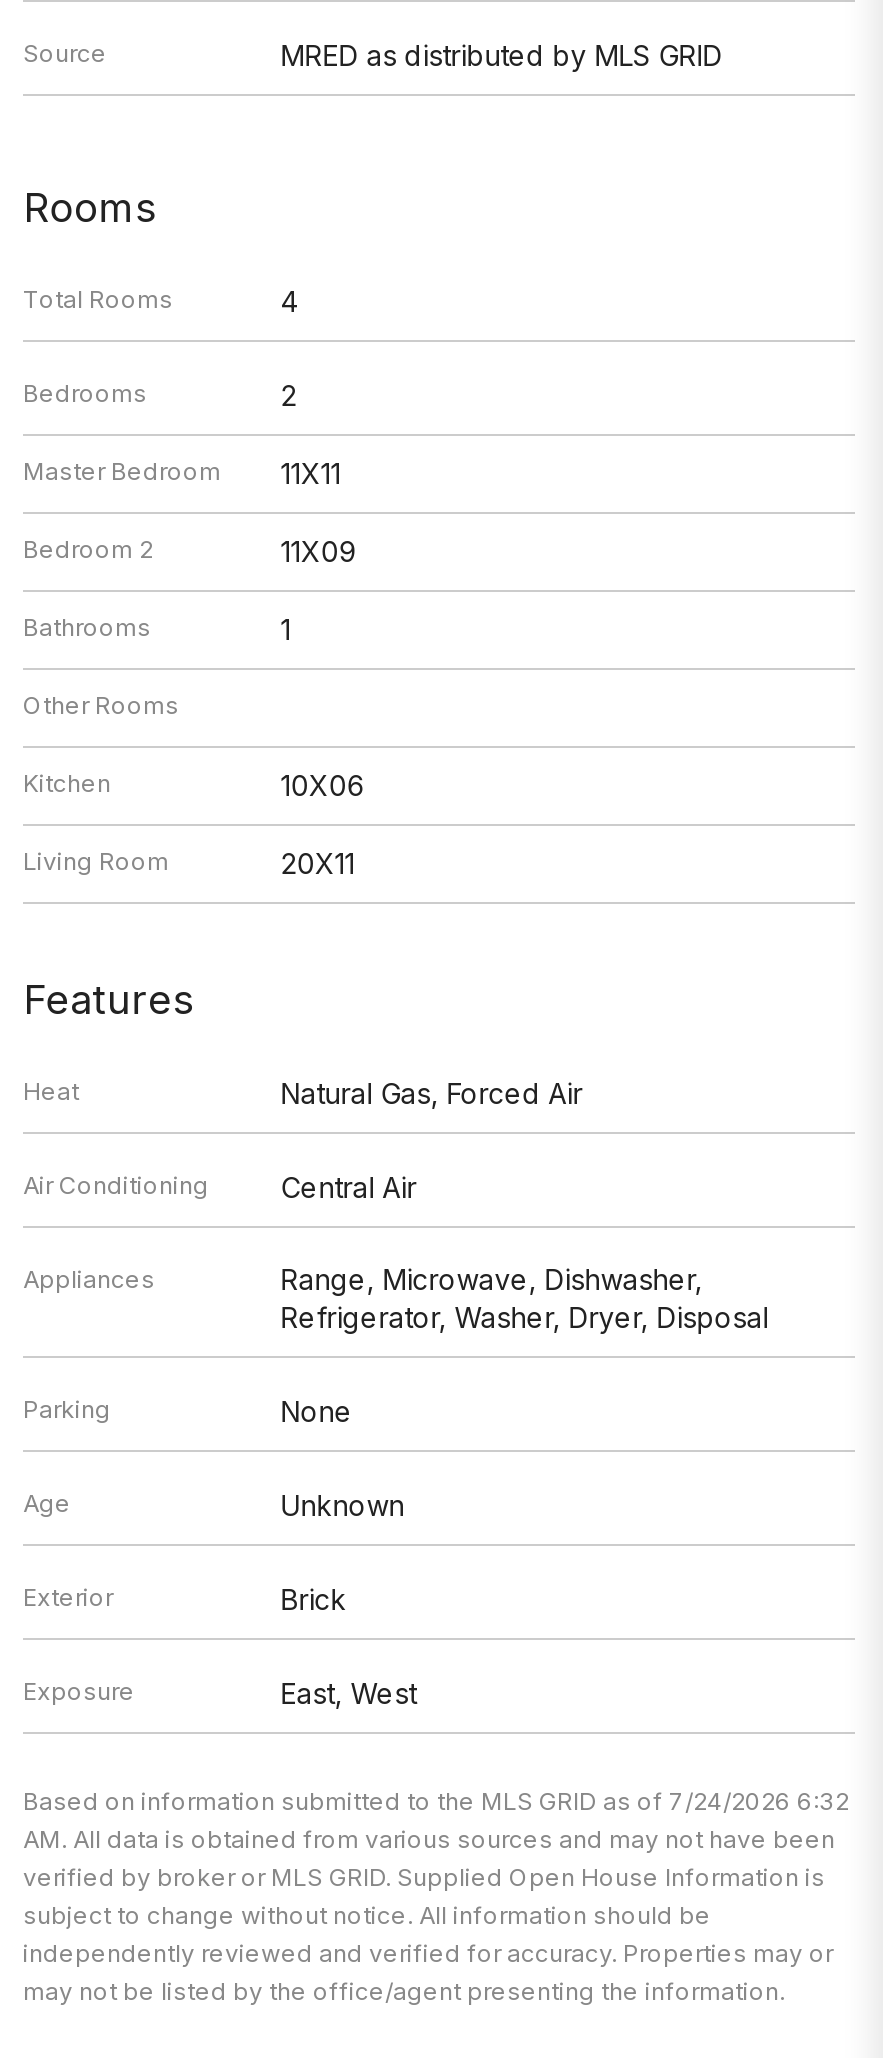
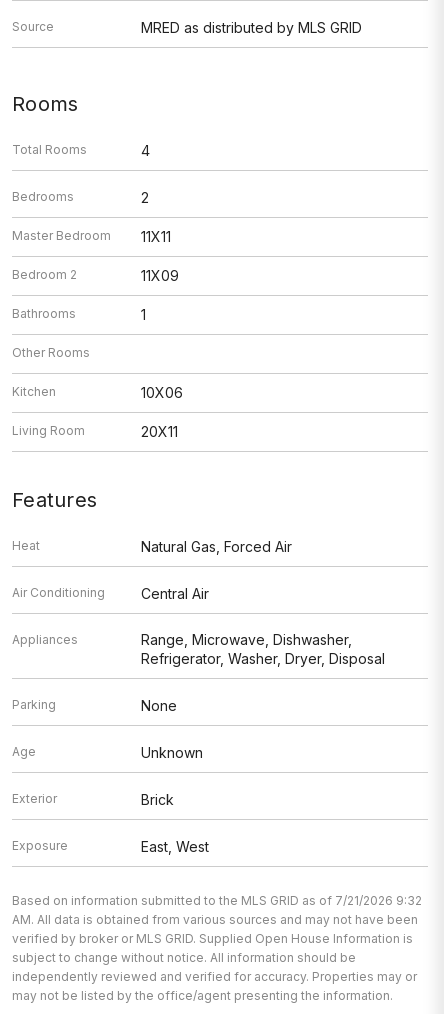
[23,1786,849,1816] Based on information submitted to the MLS GRID as of 7/24/2026 6:32 -> [12,893,422,908] Based on information submitted to the MLS GRID as of 7/21/2026 9:32

